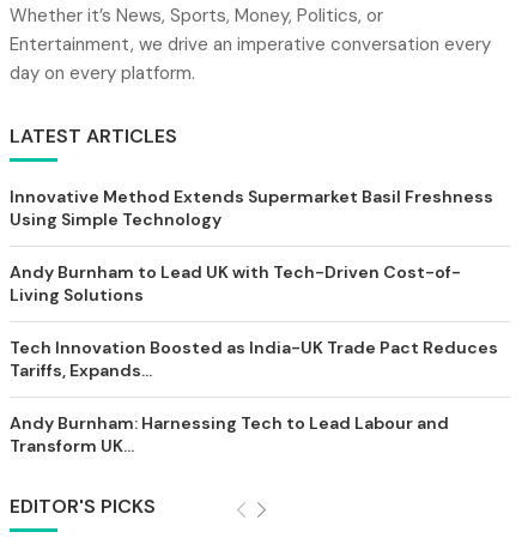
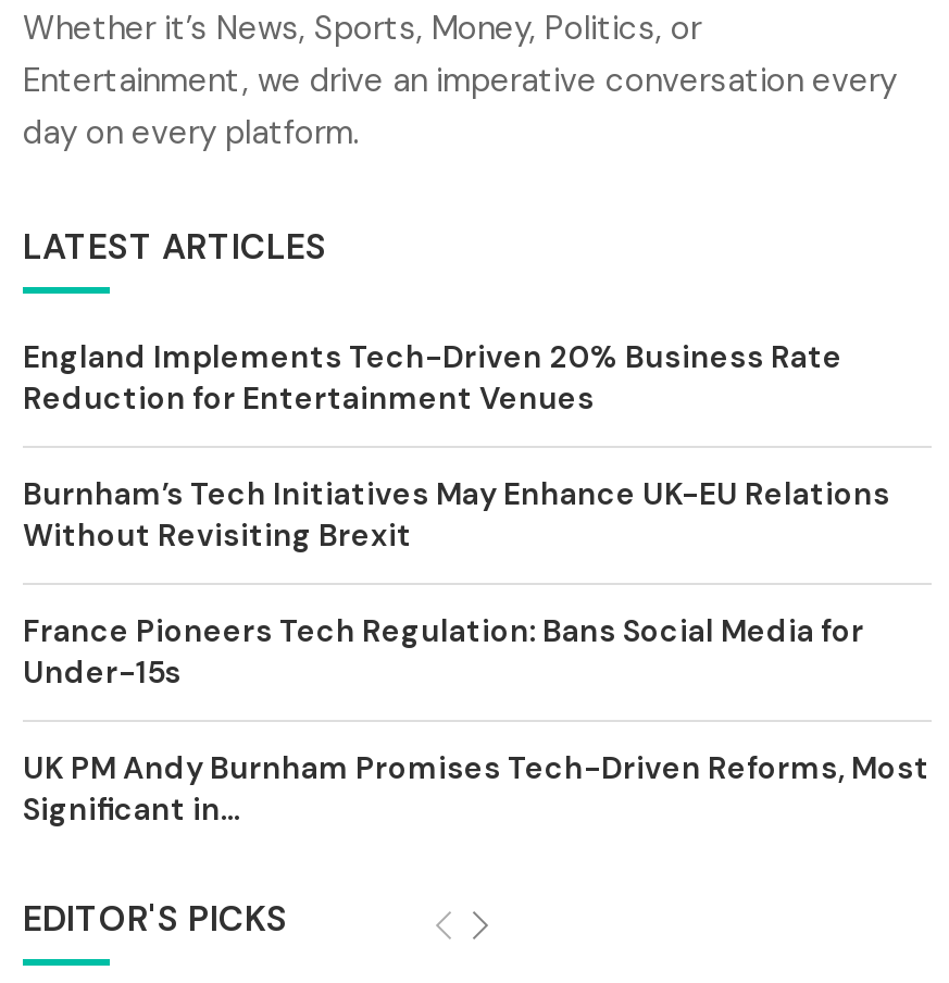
[10,186,493,230] Innovative Method Extends Supermarket Basil Freshness | Using Simple Technology -> [23,337,842,418] England Implements Tech-Driven 20% Business Rate | Reduction for Entertainment Venues
[10,261,461,306] Andy Burnham to Lead UK with Tech-Driven Cost-of- | Living Solutions -> [23,474,890,555] Burnham’s Tech Initiatives May Enhance UK-EU Relations | Without Revisiting Brexit
[10,337,498,381] Tech Innovation Boosted as India-UK Trade Pact Reduces | Tariffs, Expands... -> [23,611,864,692] France Pioneers Tech Regulation: Bans Social Media for | Under-15s
[10,412,449,457] Andy Burnham: Harnessing Tech to Lead Labour and | Transform UK... -> [23,748,929,829] UK PM Andy Burnham Promises Tech-Driven Reforms, Most | Significant in...

